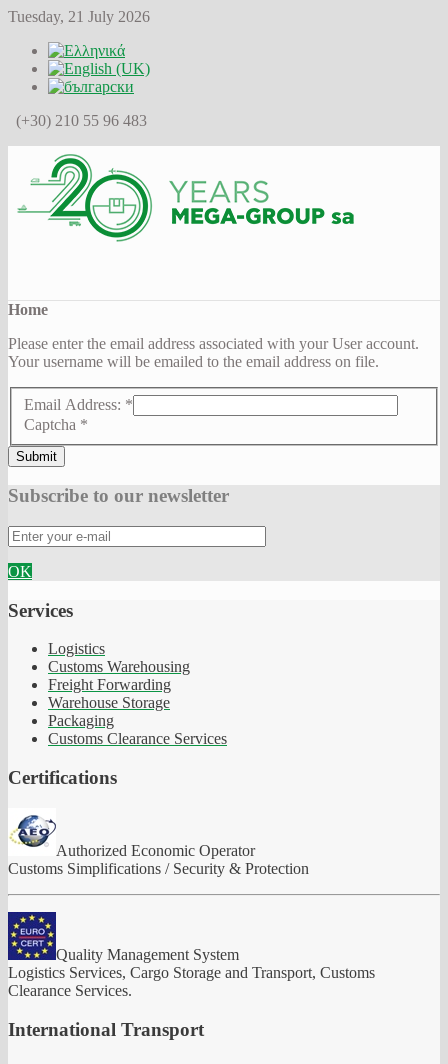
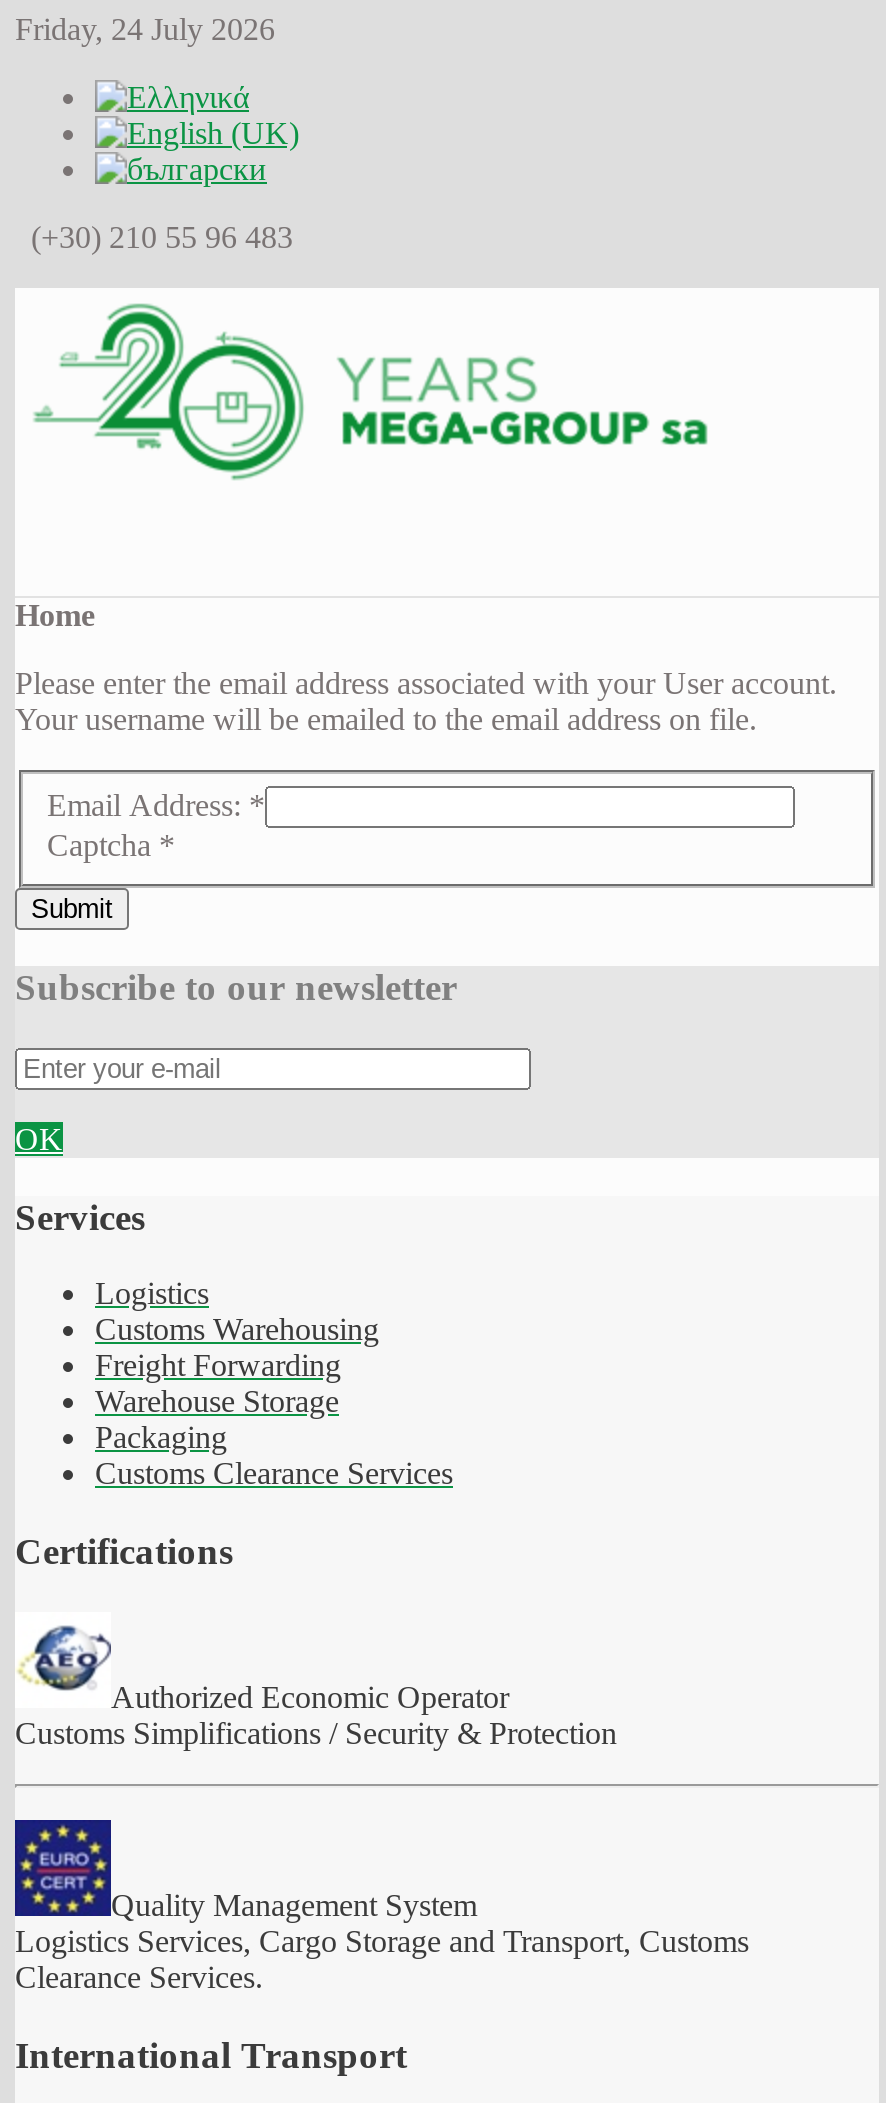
[8,8,150,25] Tuesday, 21 July 2026 -> [15,12,275,46] Friday, 24 July 2026

